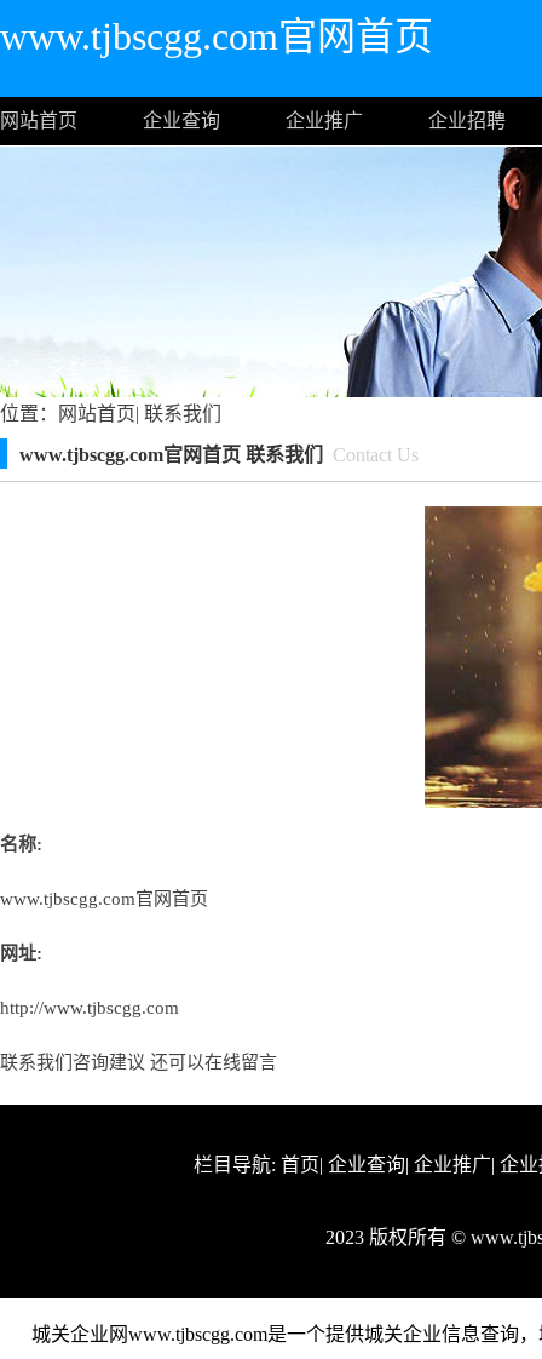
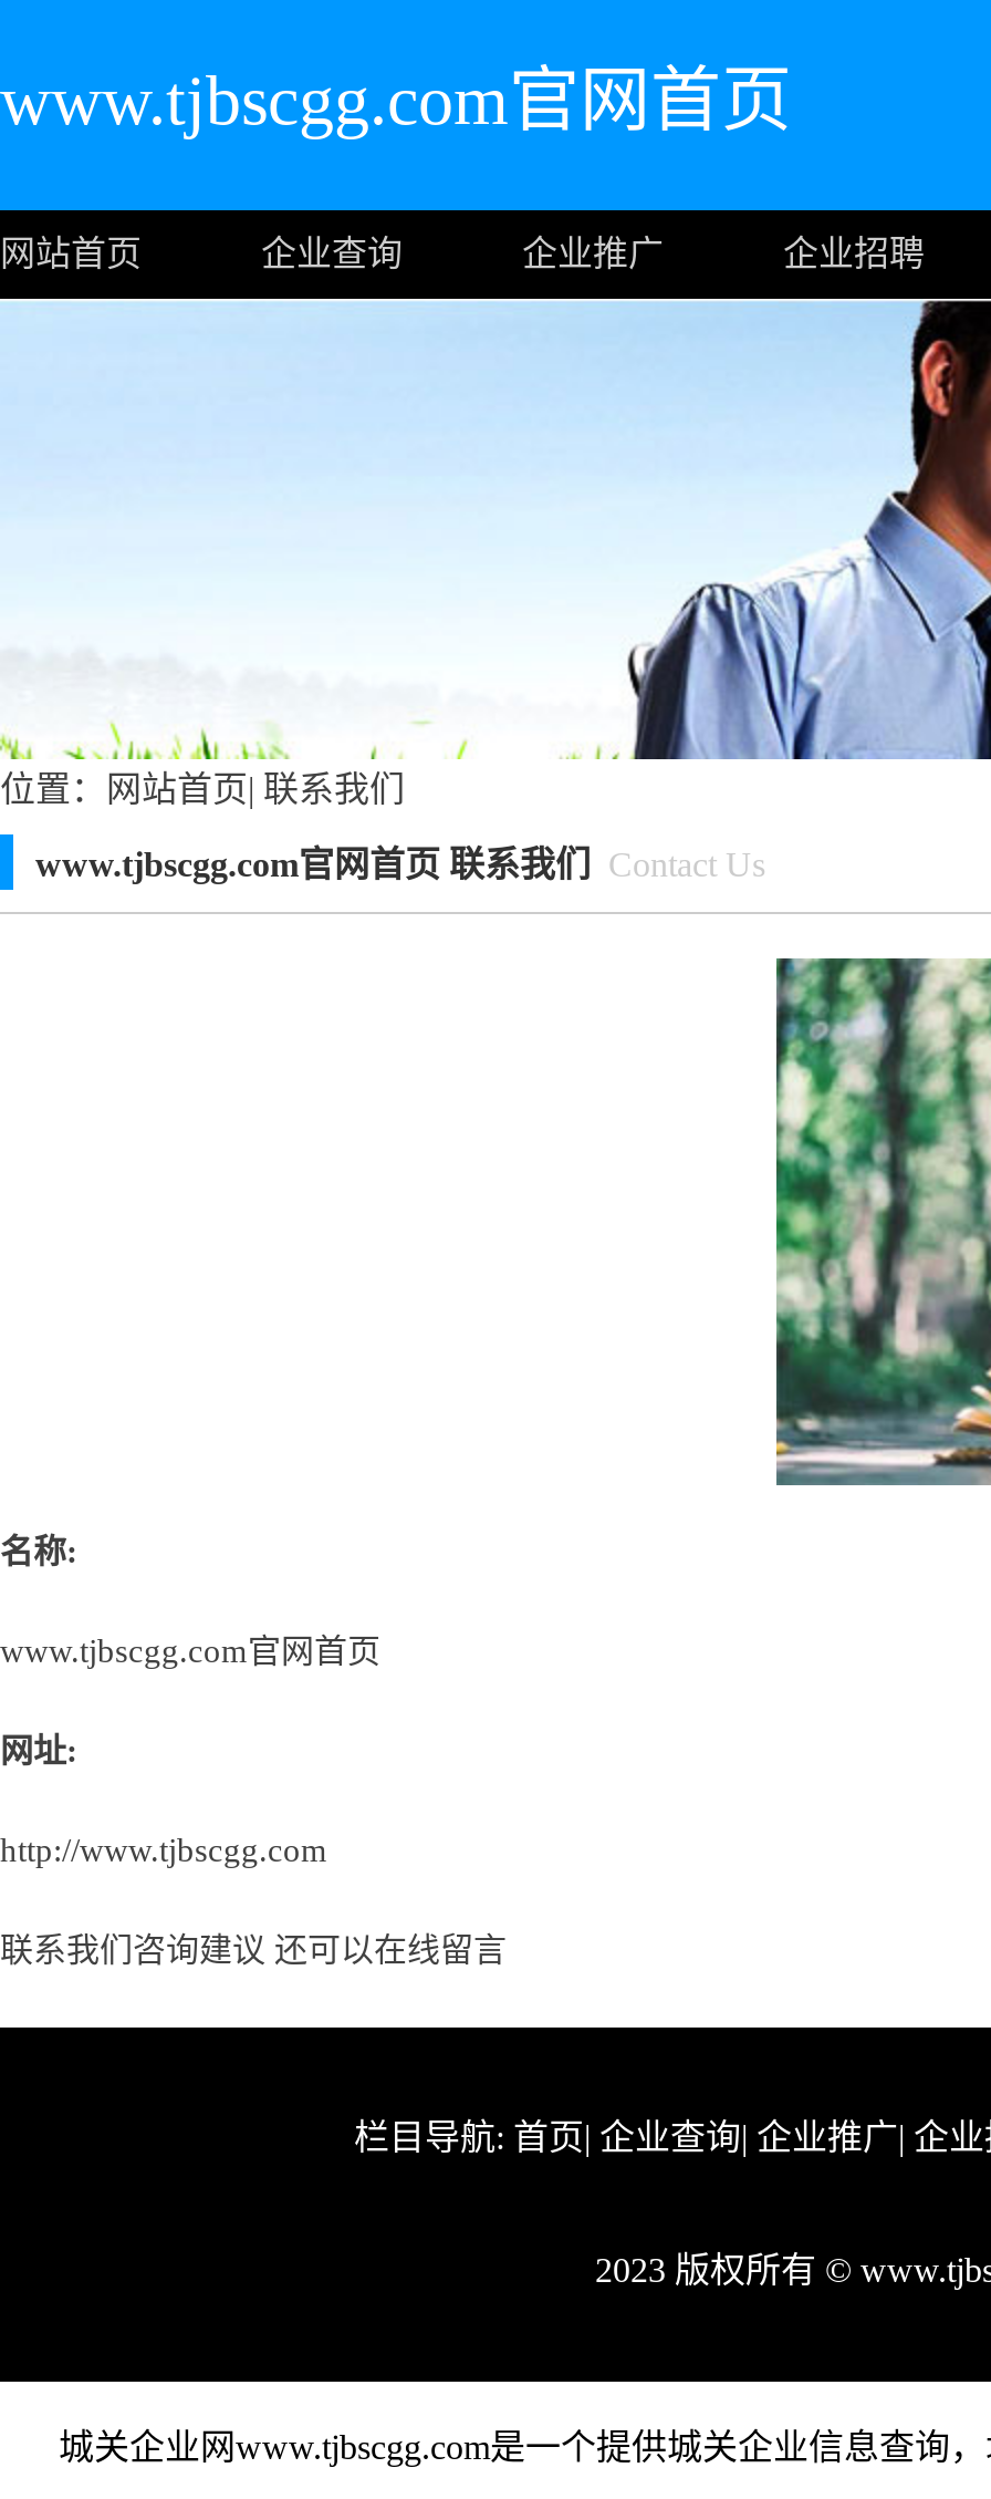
[423,506,538,809] [image] -> [774,958,984,1487] [image]

